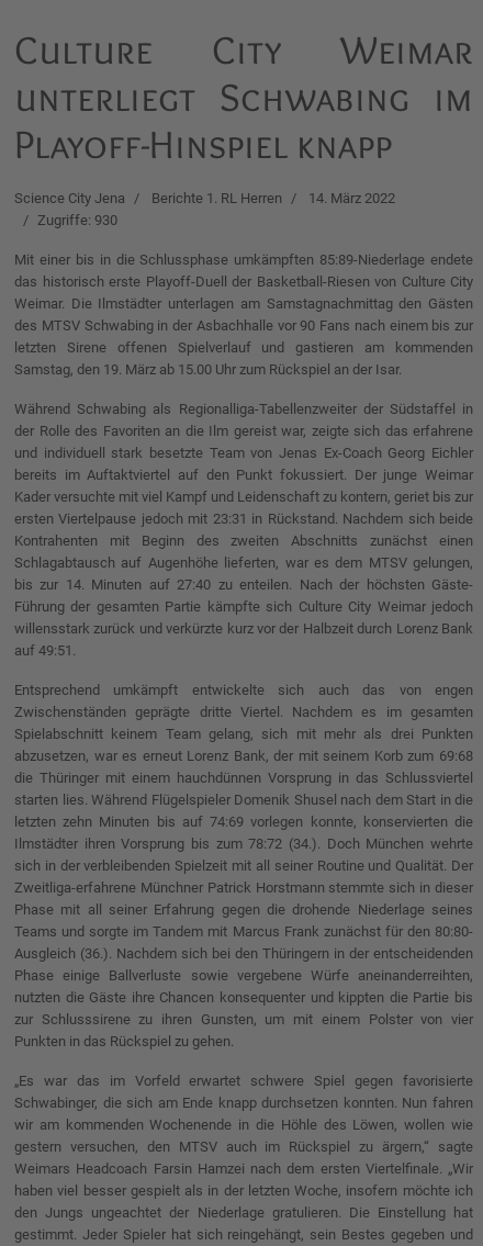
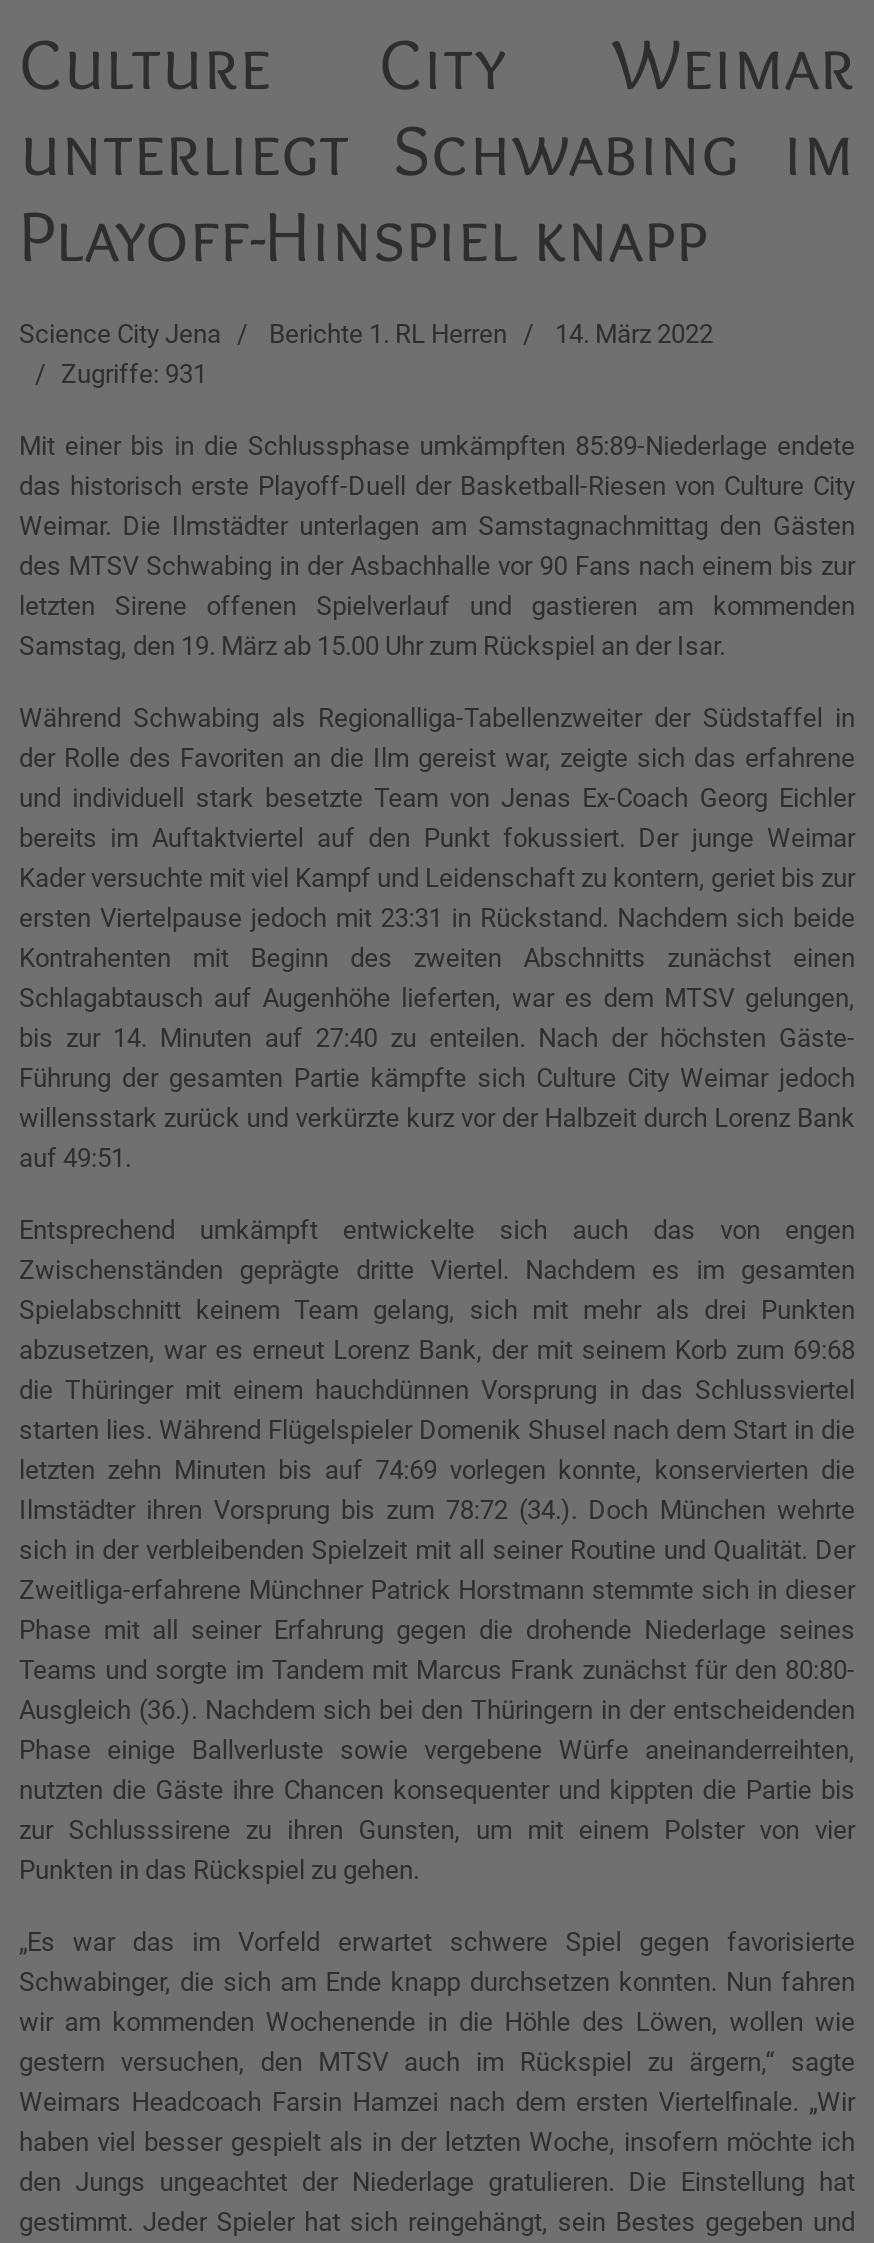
[37,212,117,228] Zugriffe: 930 -> [61,359,207,389] Zugriffe: 931

